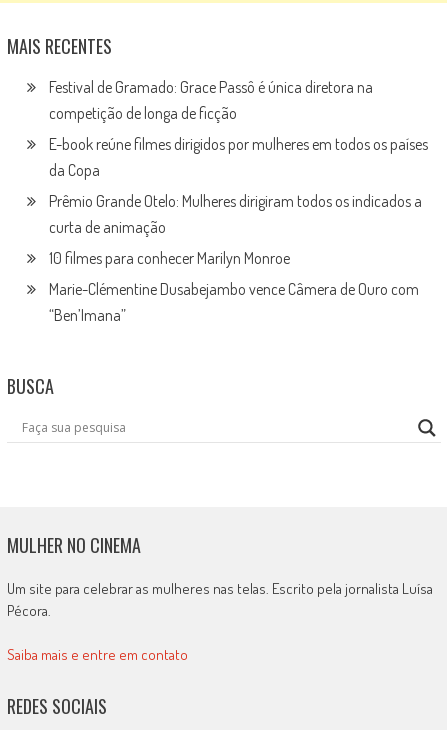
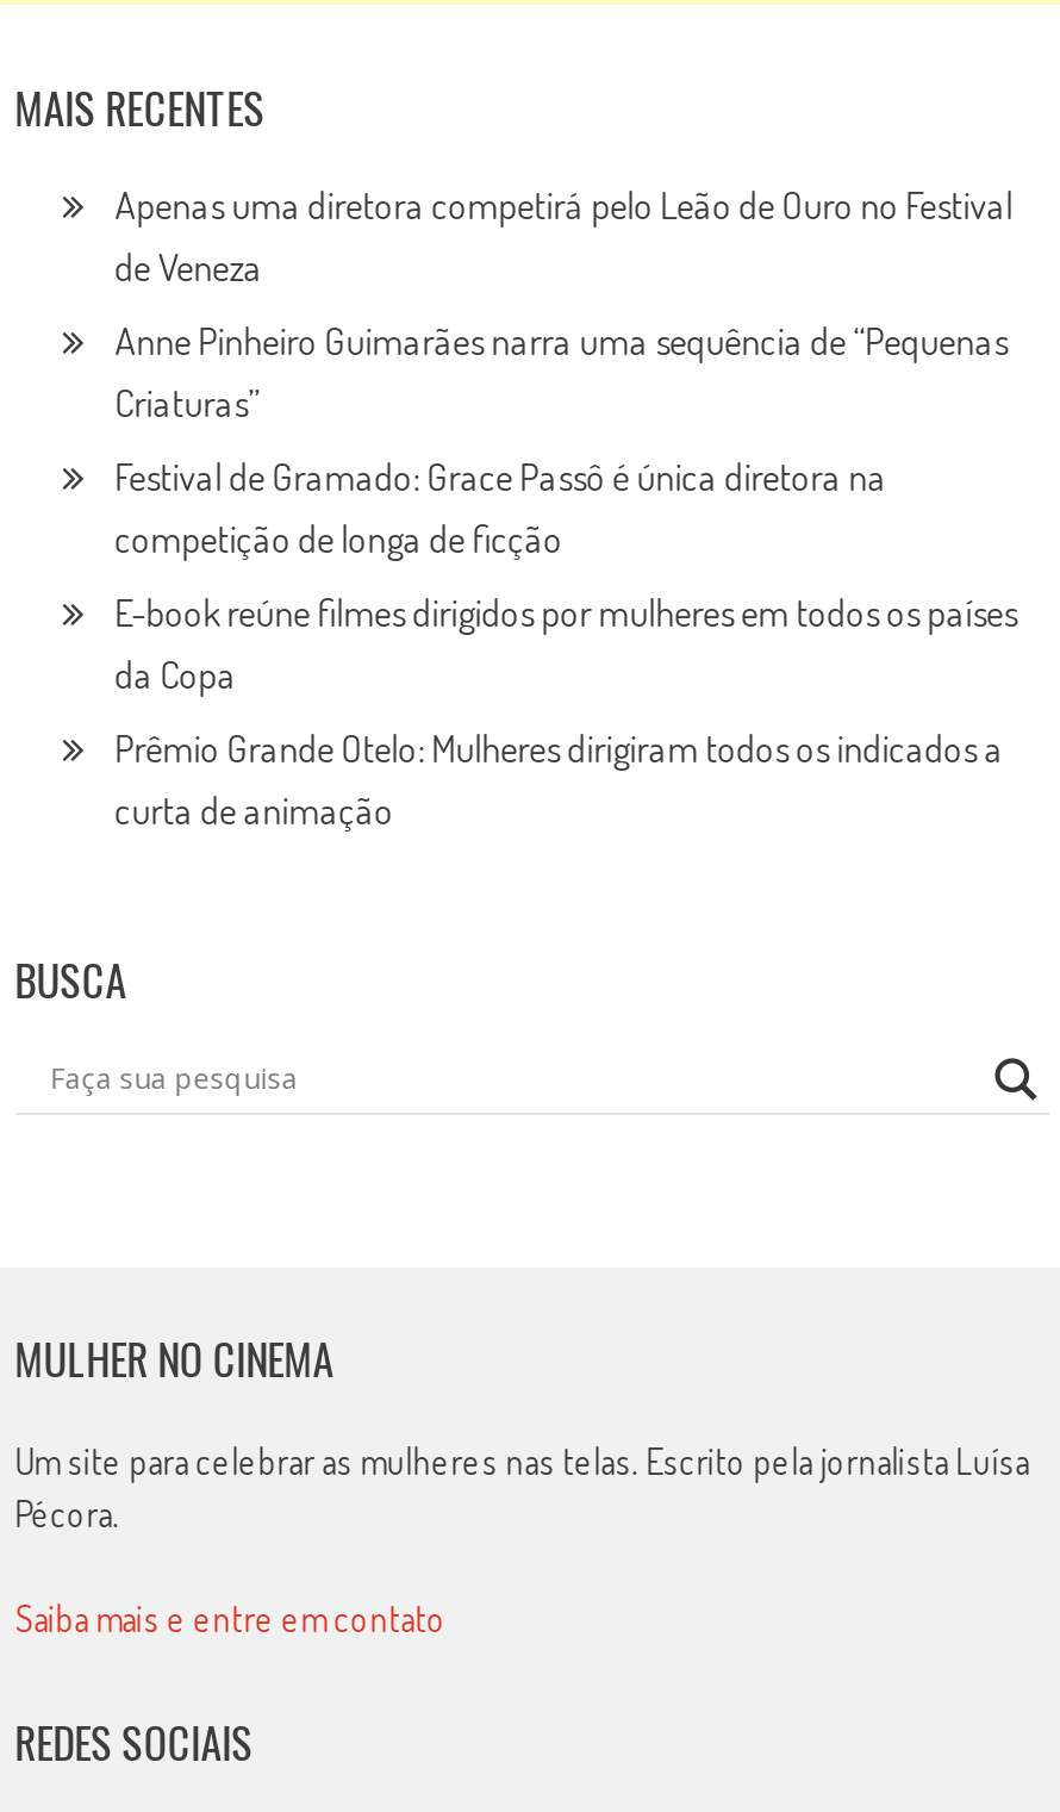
none -> [115,180,1013,426] Apenas uma diretora competirá pelo Leão de Ouro no Festival | de Veneza | Anne Pinheiro Guimarães narra uma sequência de “Pequenas | Criaturas”
moved [49,77,428,237] -> [115,452,1018,833]: Festival de Gramado: Grace Passô é única diretora na | competição de longa de ficção | E-book reúne filmes dirigidos por mulheres em todos os países | da Copa | Prêmio Grande Otelo: Mulheres dirigiram todos os indicados a | curta de animação
[49,248,419,325] 10 filmes para conhecer Marilyn Monroe | Marie-Clémentine Dusabejambo vence Câmera de Ouro com | “Ben’Imana” -> none

